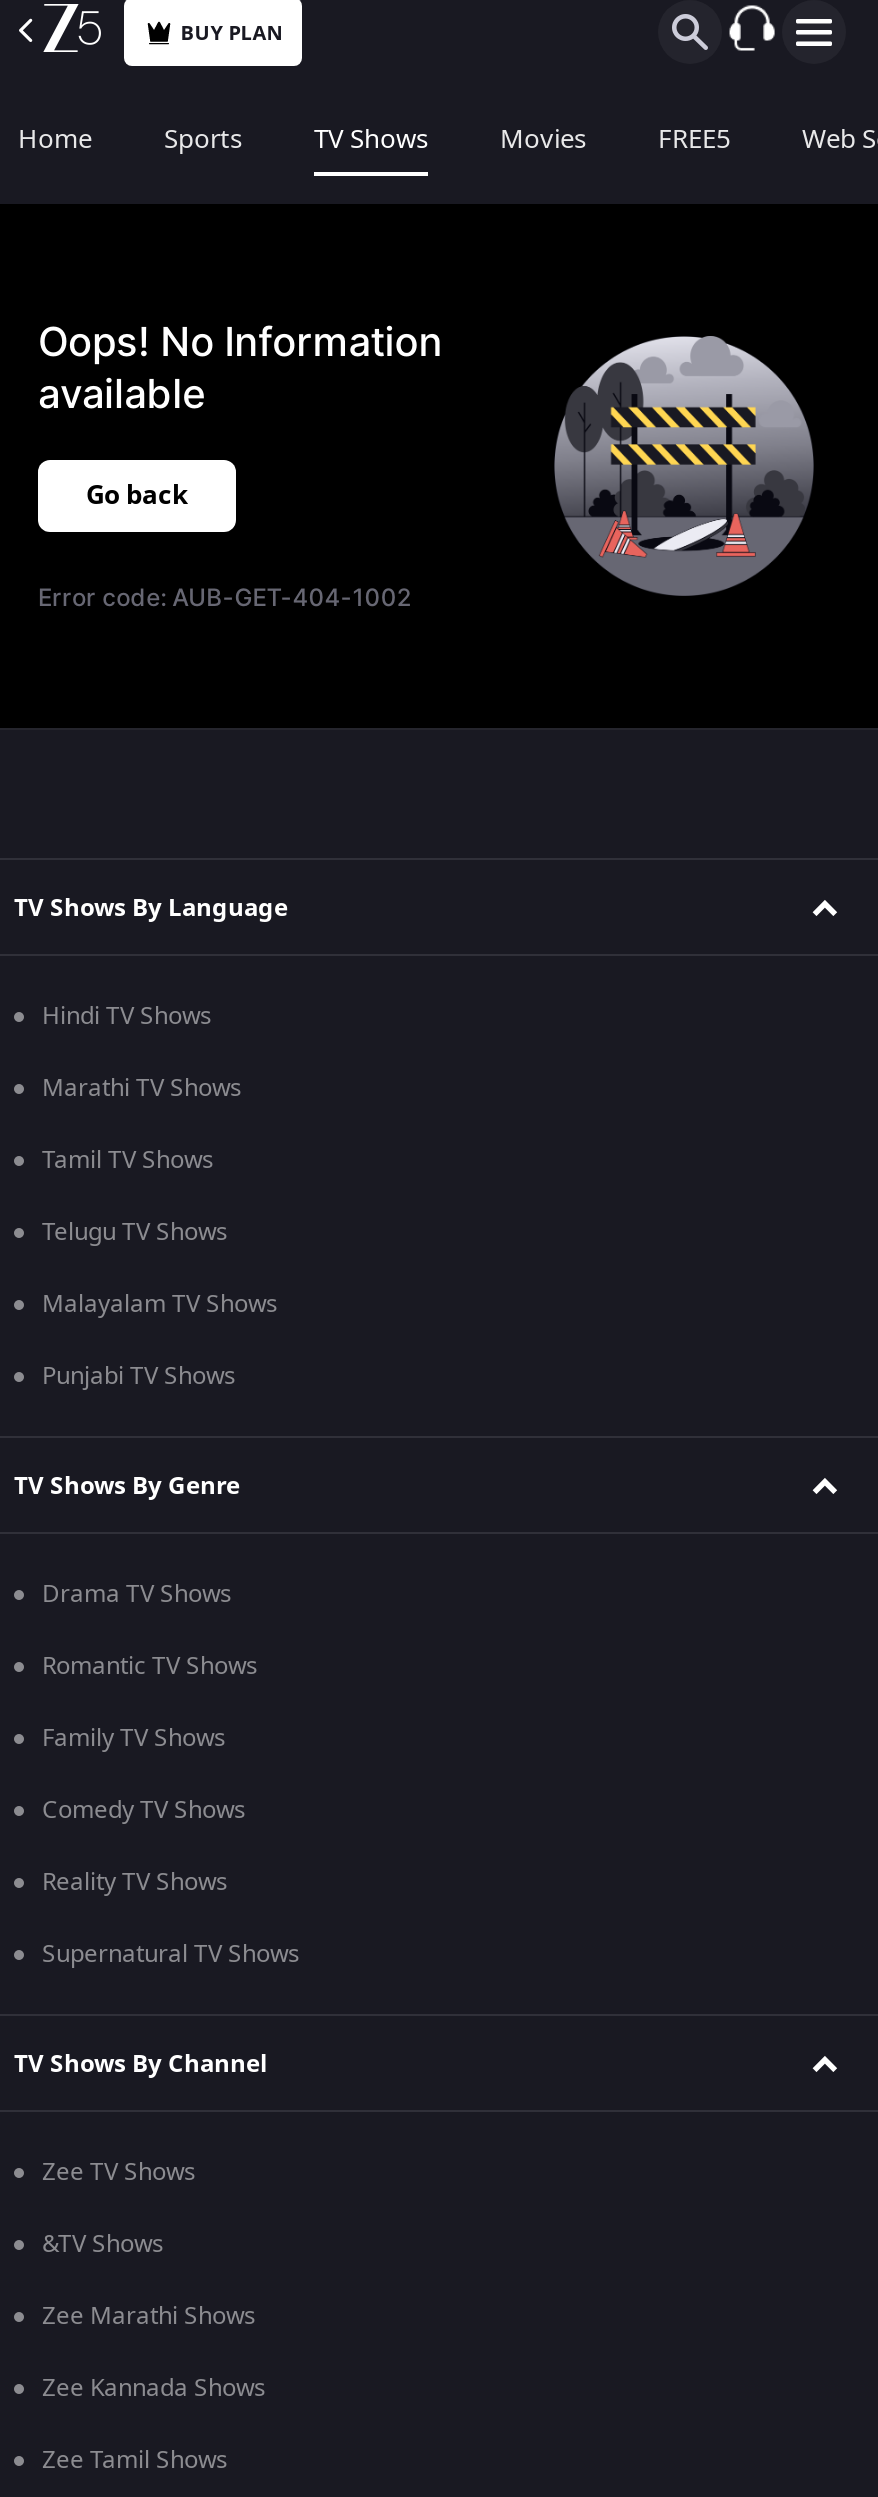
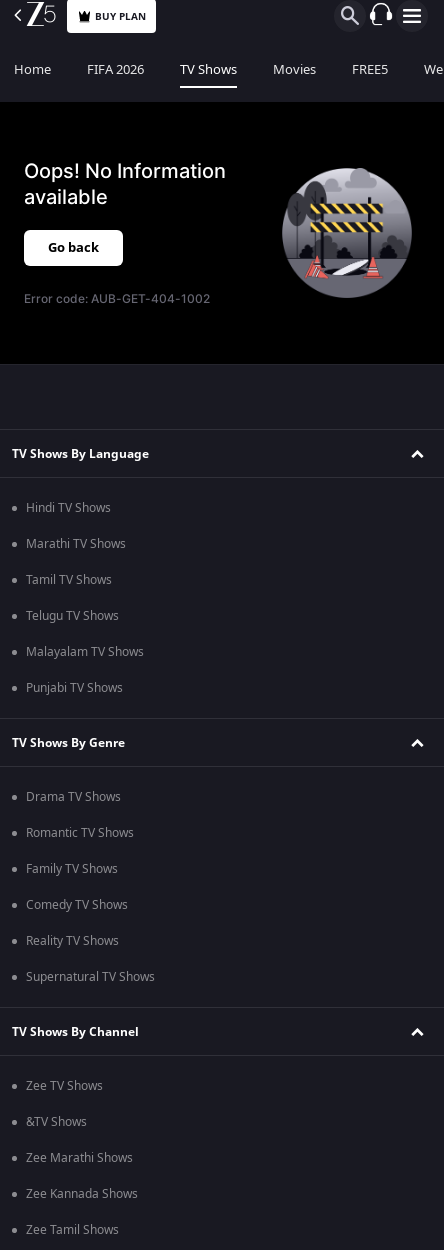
[164,120,242,158] Sports -> [87,60,144,79] FIFA 2026

